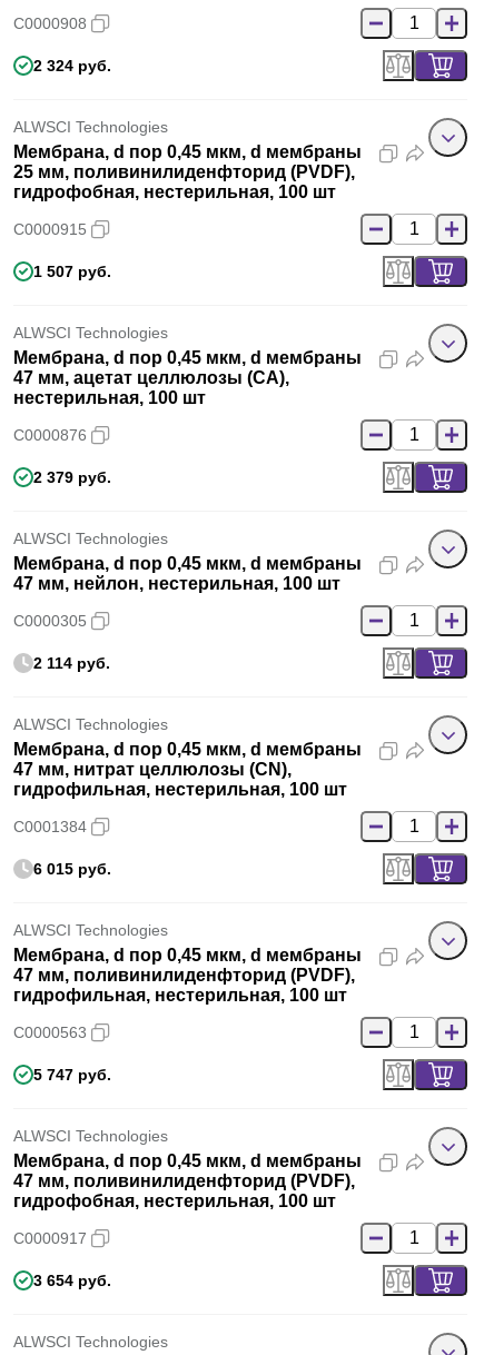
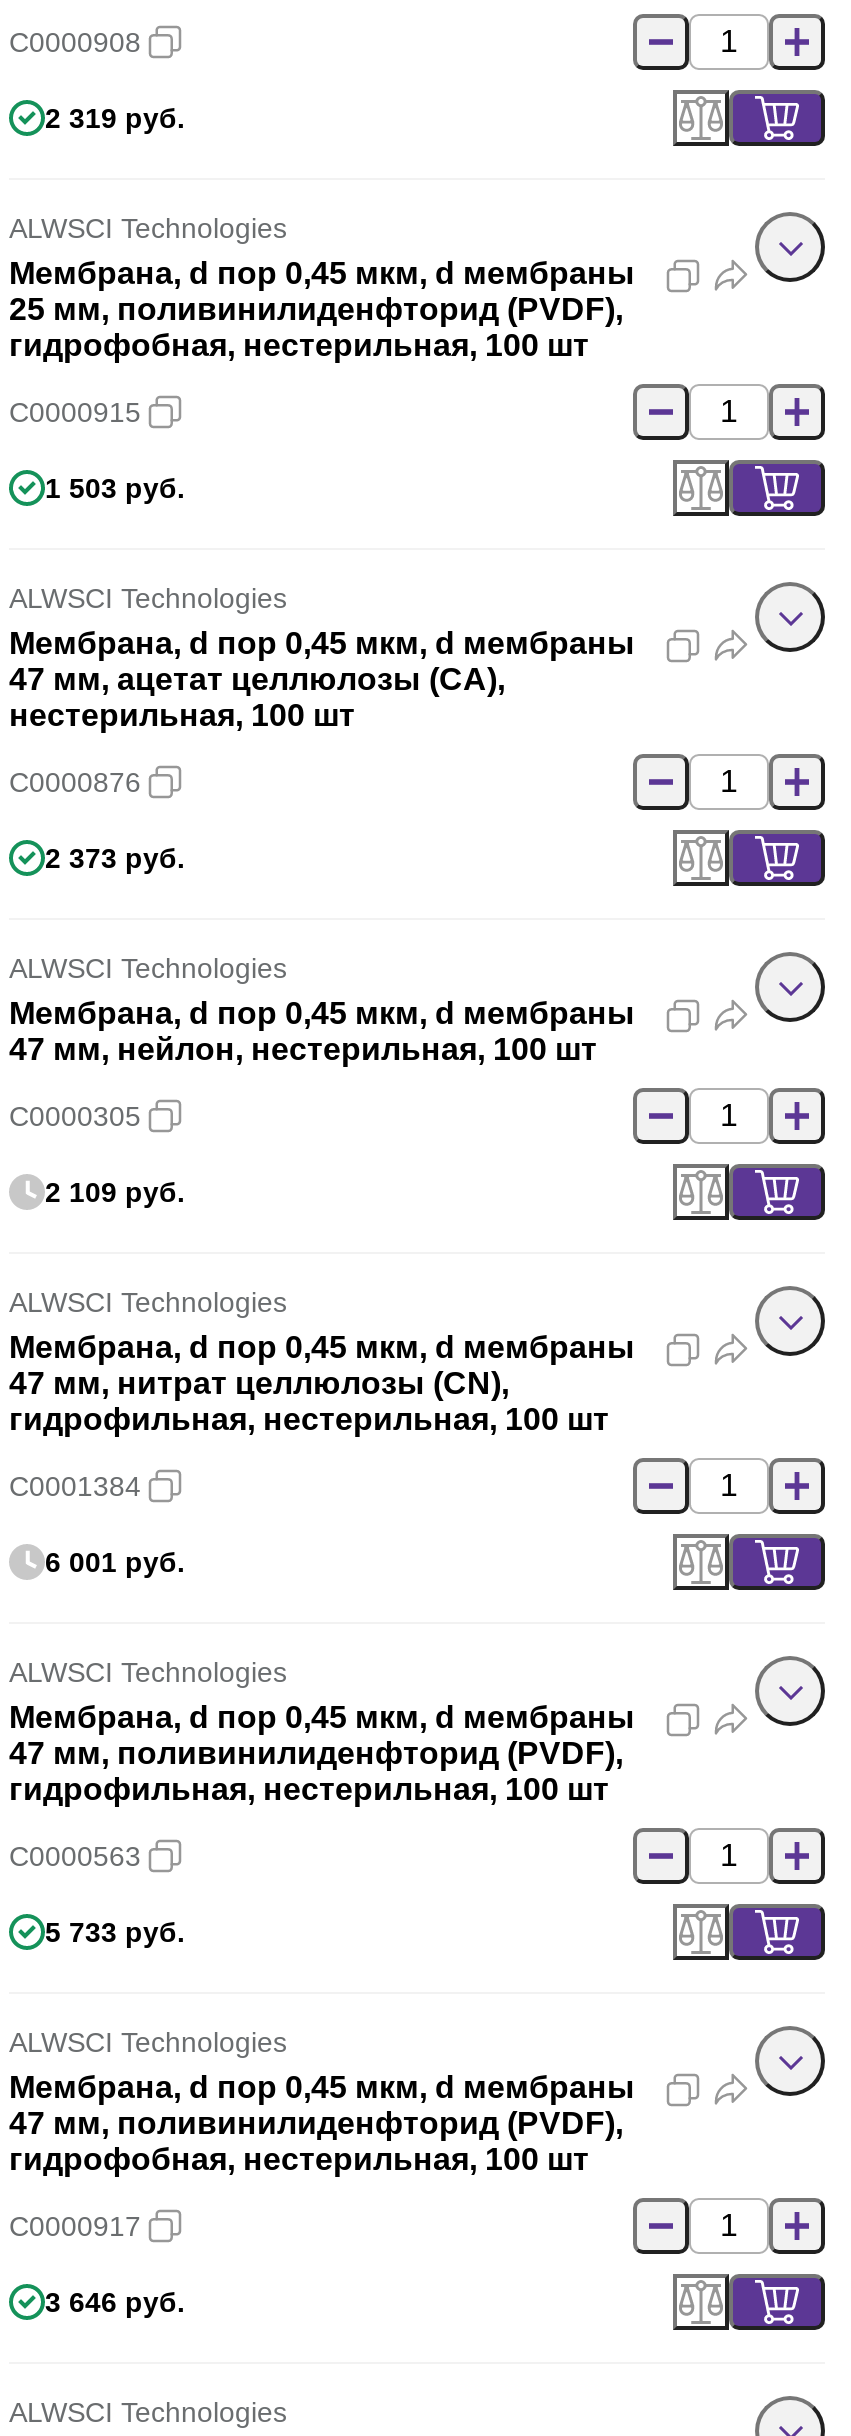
[33,57,111,75] 2 324 руб. -> [45,102,185,134] 2 319 руб.
[33,263,111,280] 1 507 руб. -> [45,472,185,504] 1 503 руб.
[33,468,111,486] 2 379 руб. -> [45,842,185,874] 2 373 руб.
[33,654,110,672] 2 114 руб. -> [45,1176,185,1208] 2 109 руб.
[33,860,111,878] 6 015 руб. -> [45,1546,185,1578] 6 001 руб.
[33,1066,111,1084] 5 747 руб. -> [45,1916,185,1948] 5 733 руб.
[33,1272,111,1289] 3 654 руб. -> [45,2286,185,2318] 3 646 руб.

